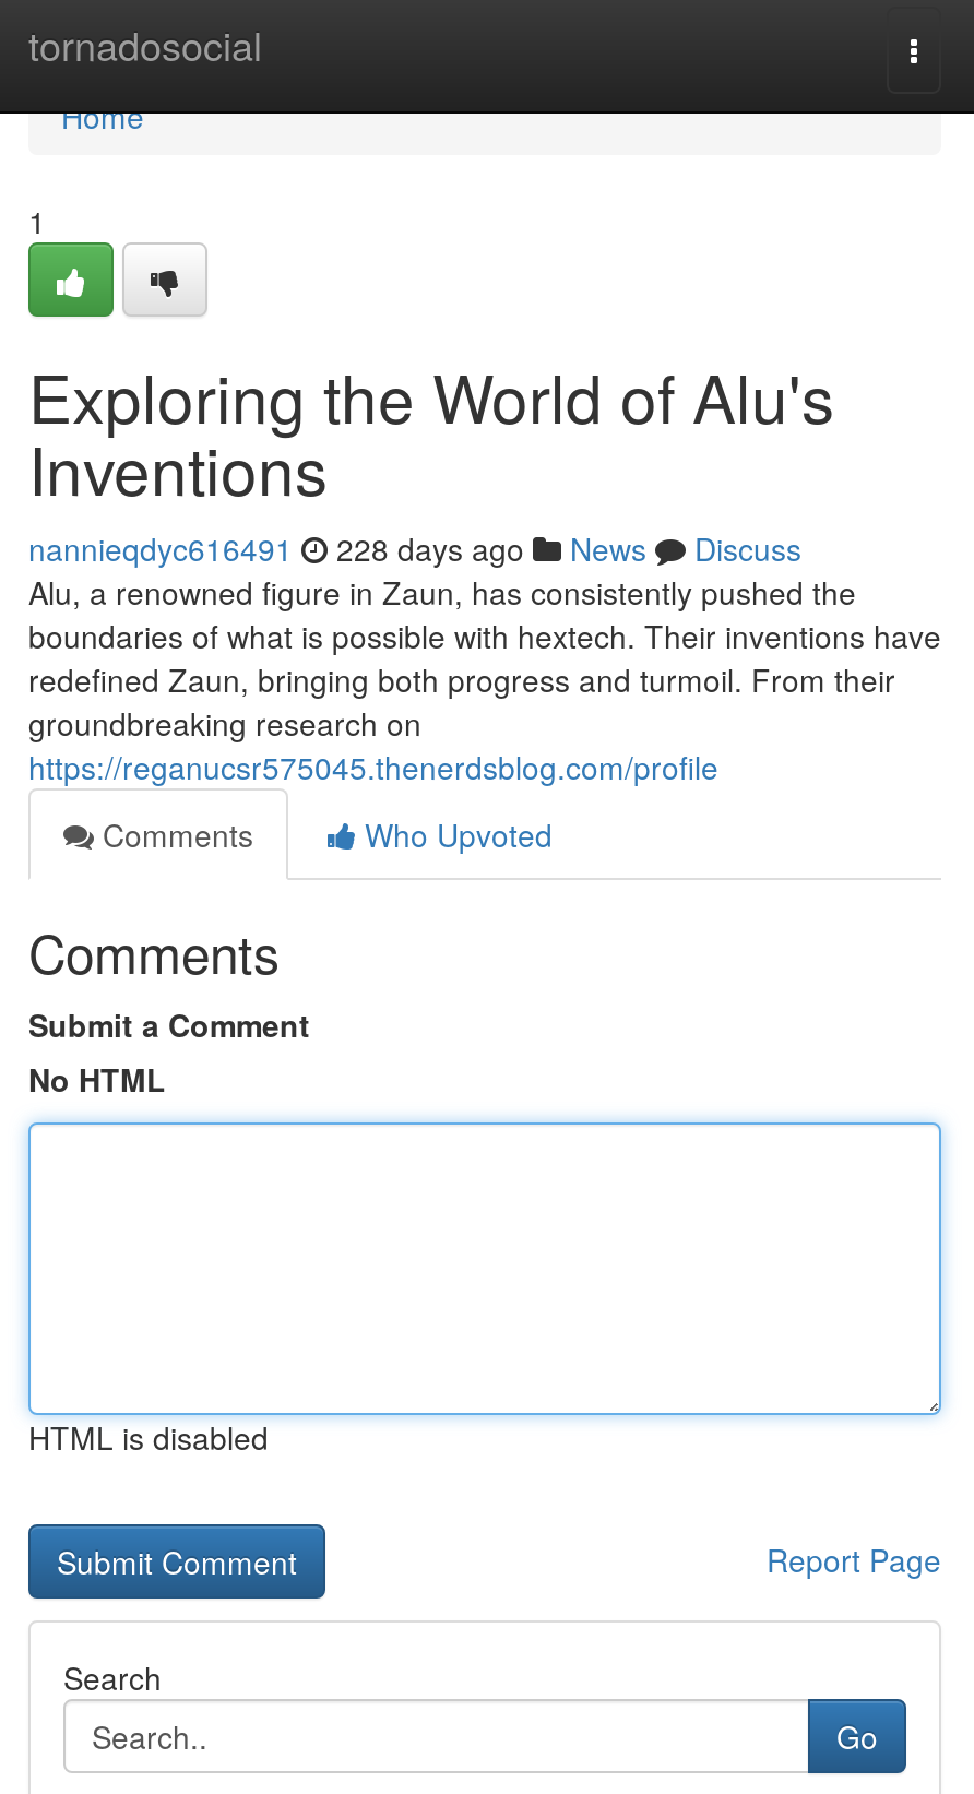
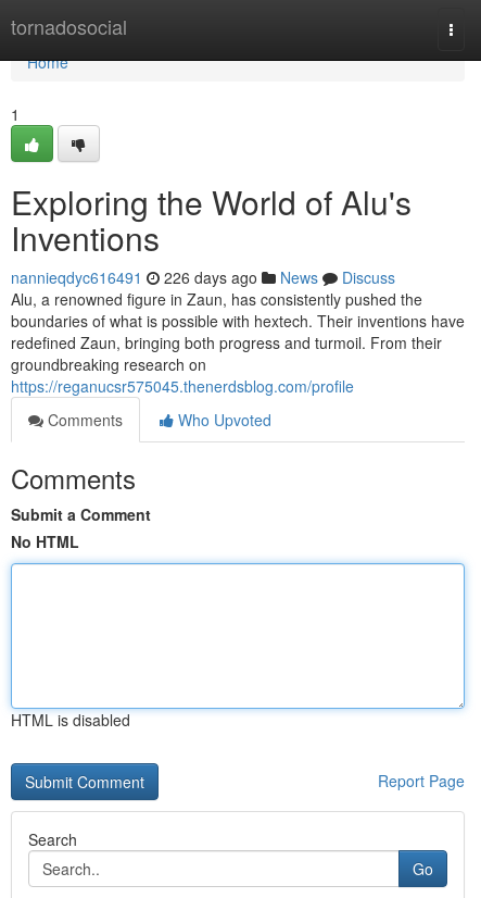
[28,526,801,570] nannieqdyc616491 228 days ago News Discuss -> [11,266,395,288] nannieqdyc616491 226 days ago News Discuss

